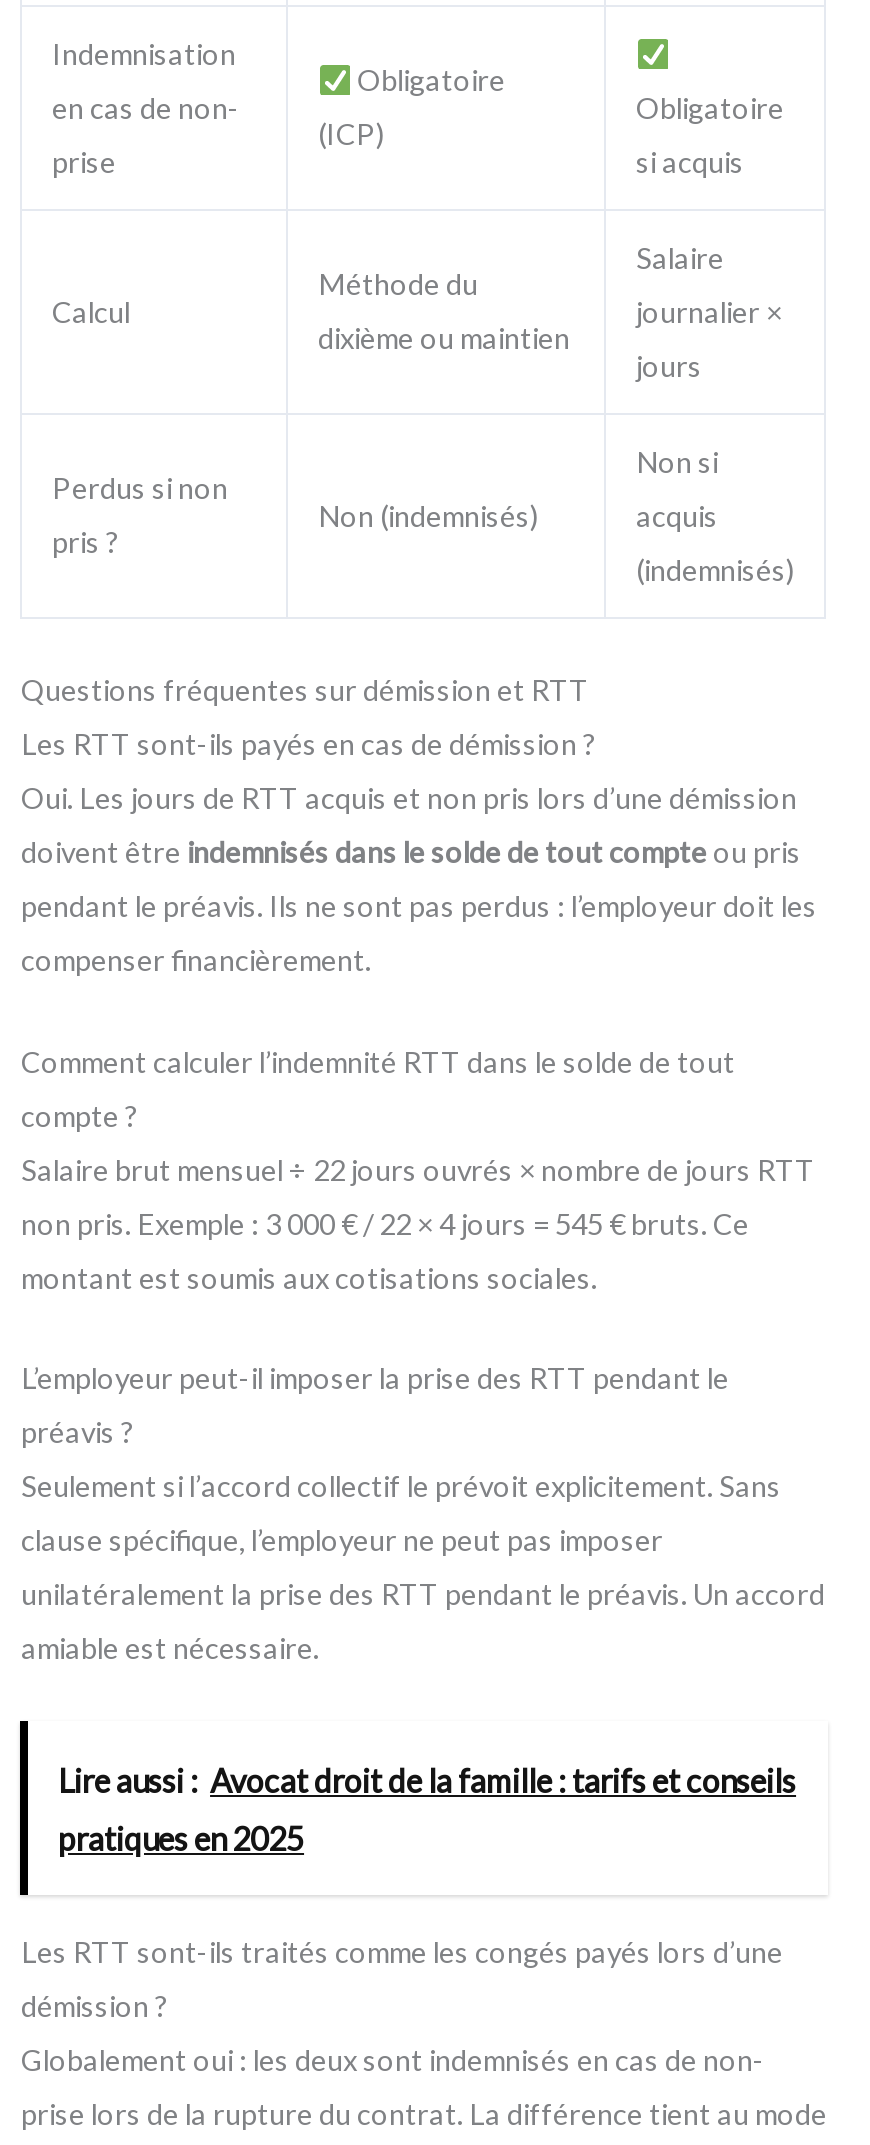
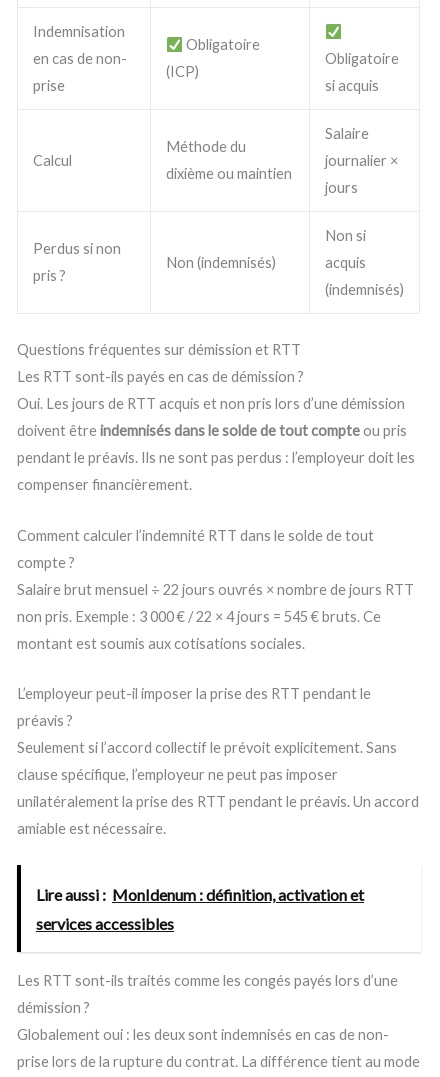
[58,1761,796,1799] Lire aussi : Avocat droit de la famille : tarifs et conseils -> [36,885,364,904] Lire aussi : MonIdenum : définition, activation et
[58,1819,304,1857] pratiques en 2025 -> [36,914,174,933] services accessibles

